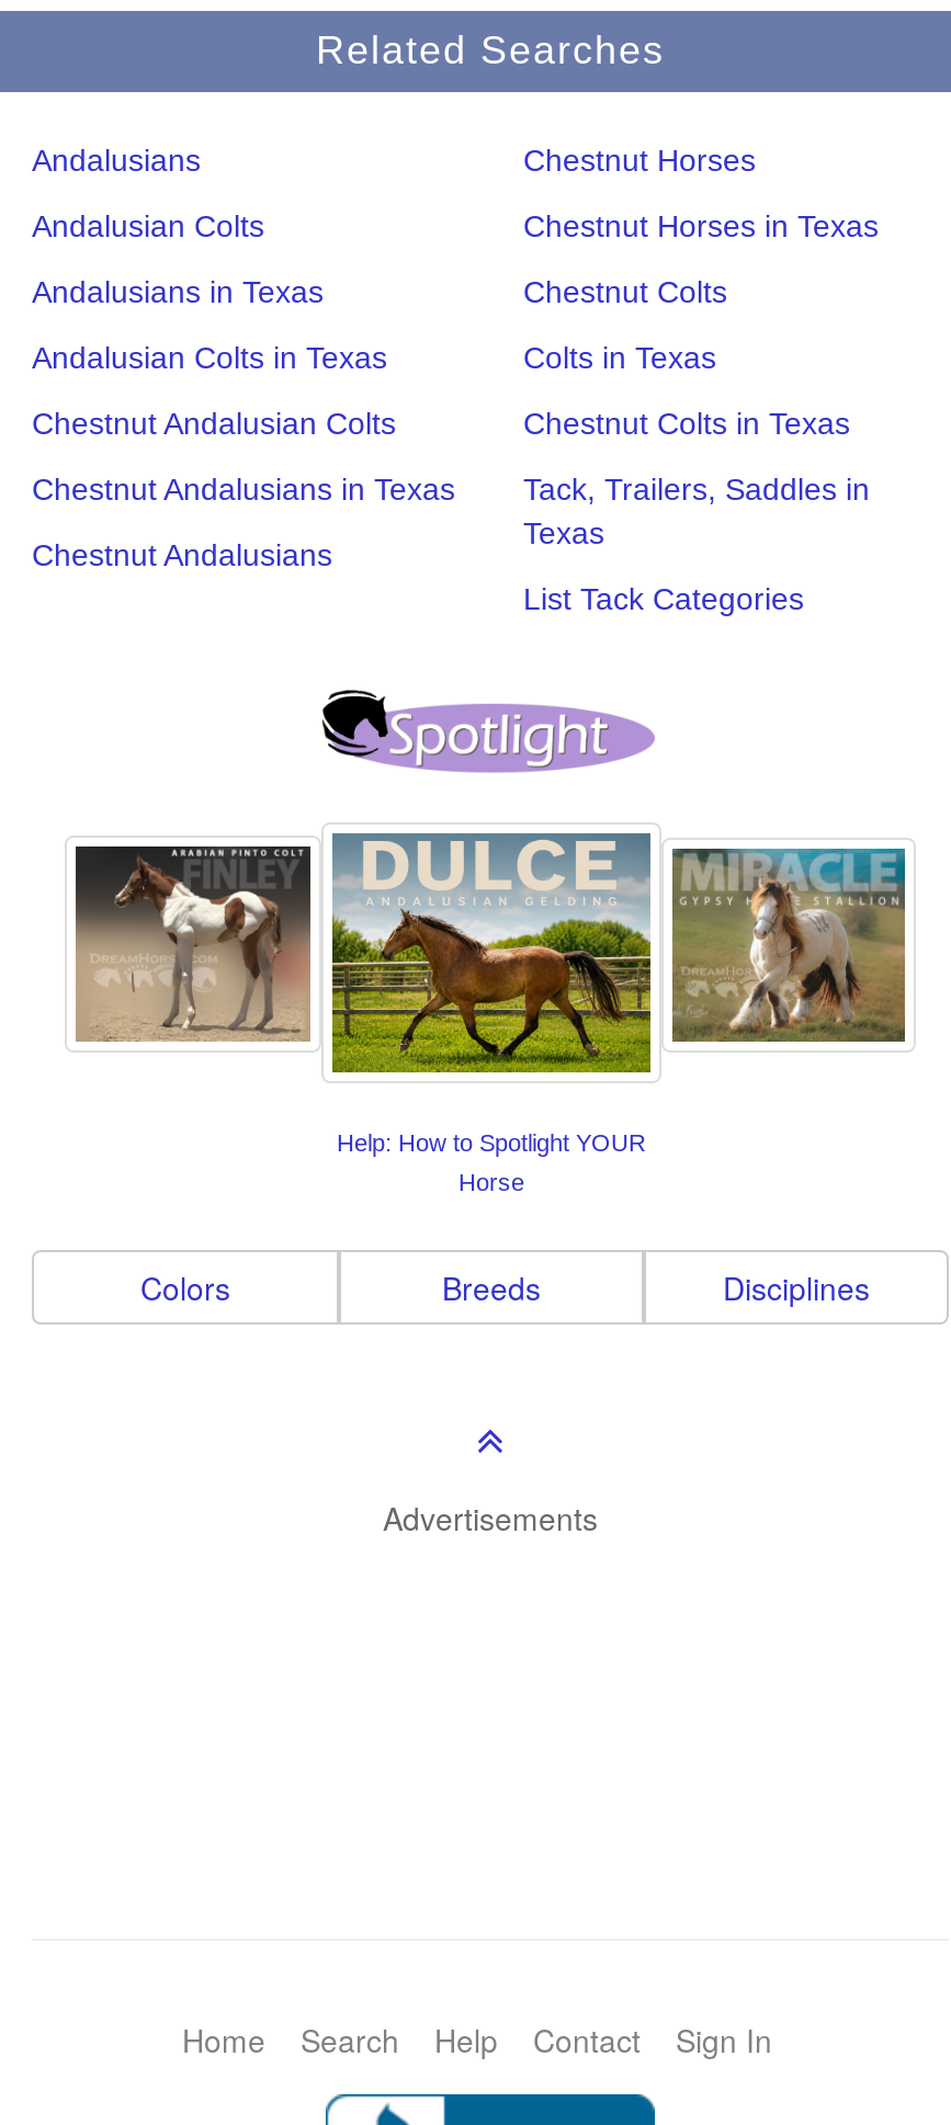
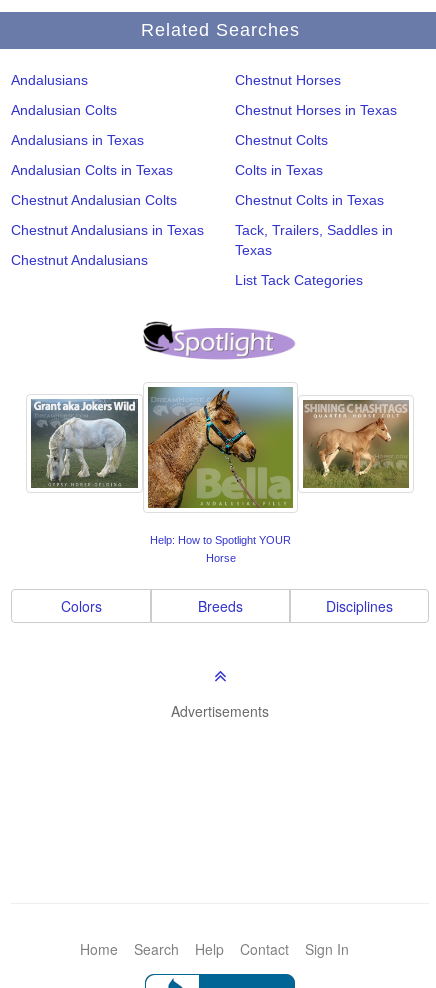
[76,844,313,1044] [image] -> [30,398,139,489] [image]
[332,833,650,1075] [image] -> [147,386,294,509] [image]
[672,846,907,1044] [image] -> [303,399,410,489] [image]

